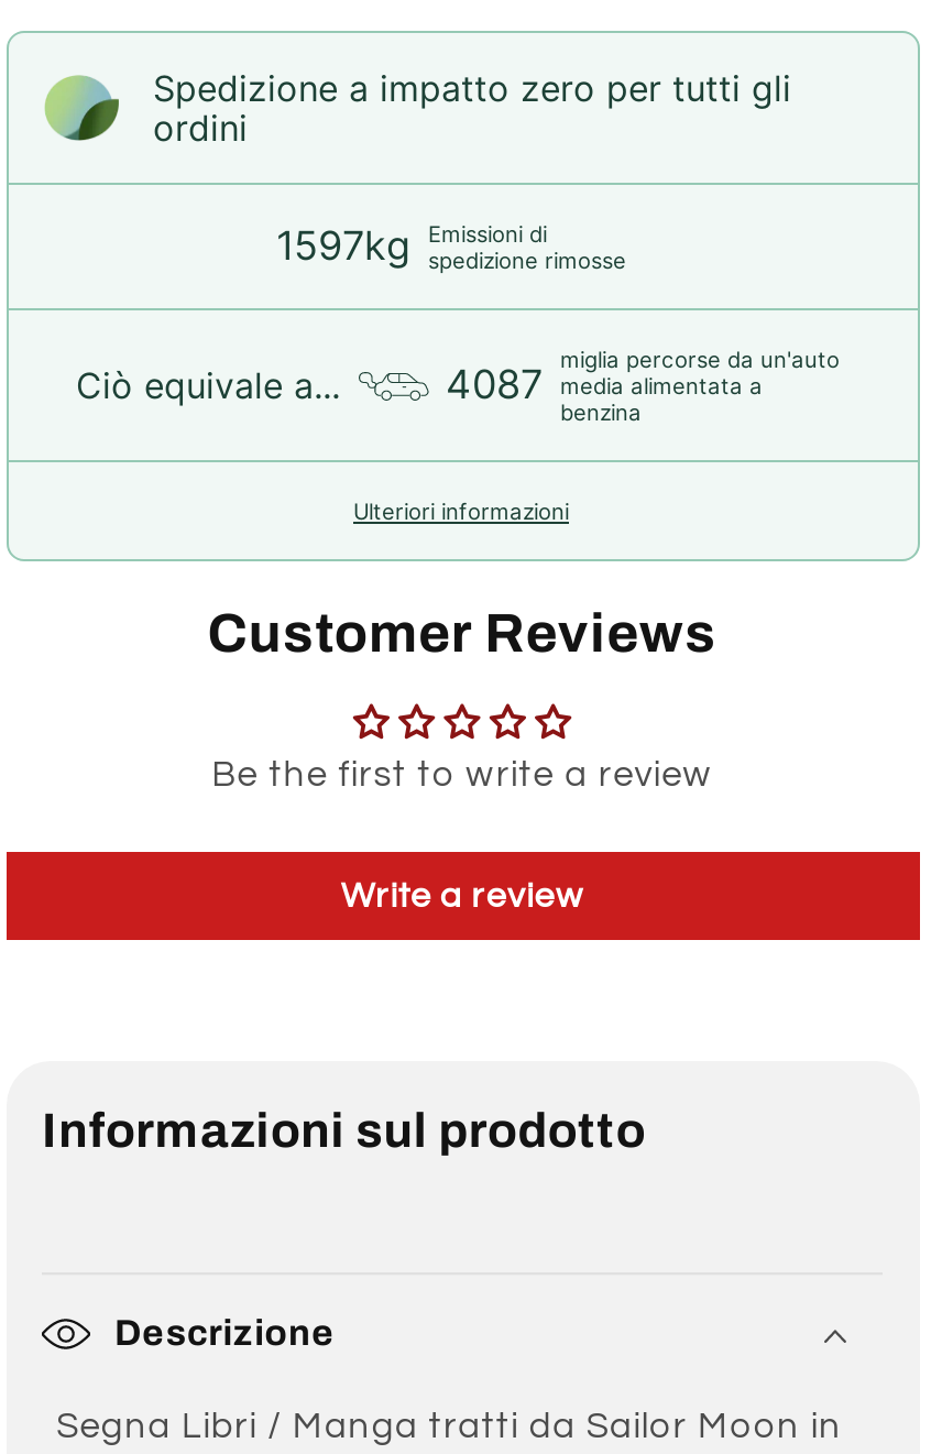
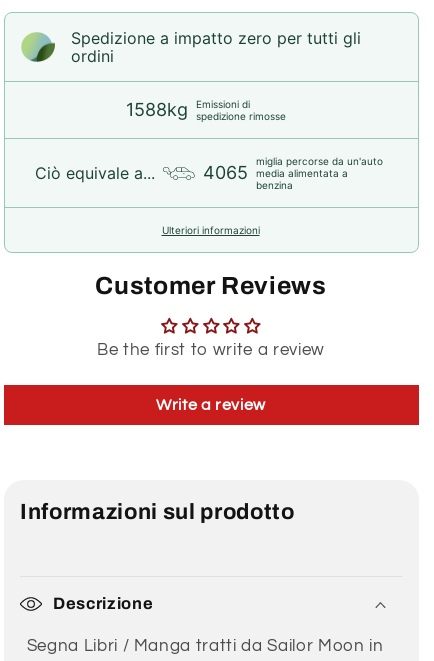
[276,221,626,274] 1597kg Emissioni di spedizione rimosse -> [126,98,286,122] 1588kg Emissioni di spedizione rimosse
[446,362,763,408] 4087 media alimentata a -> [203,162,348,183] 4065 media alimentata a

